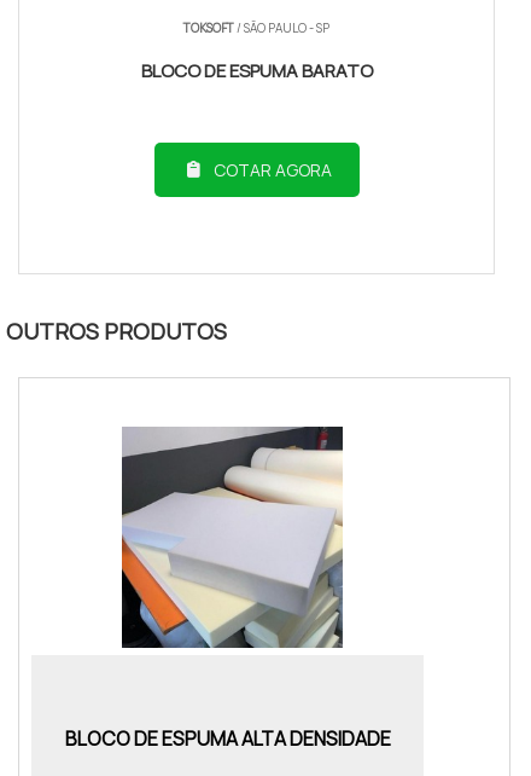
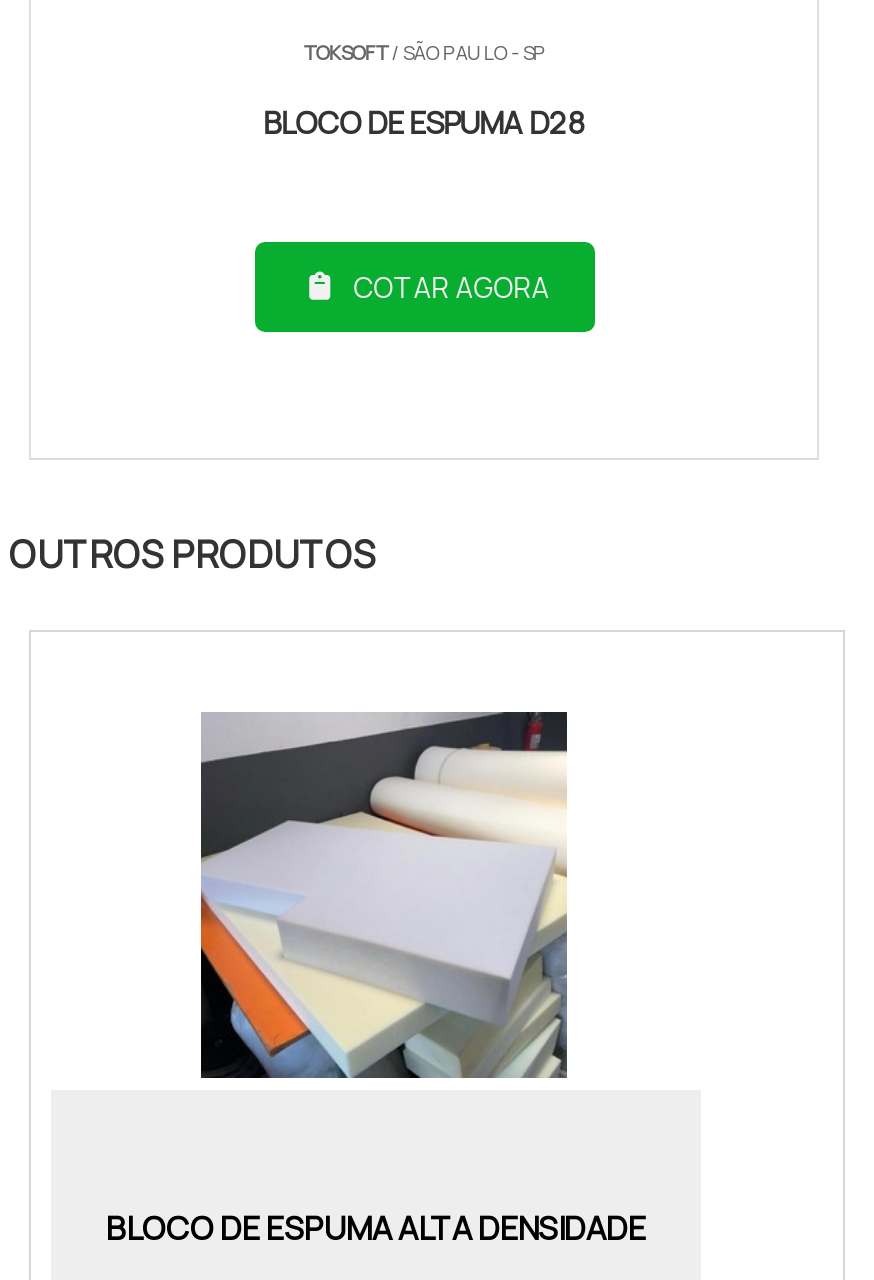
[141,58,372,83] BLOCO DE ESPUMA BARATO -> [263,101,585,143] BLOCO DE ESPUMA D28

